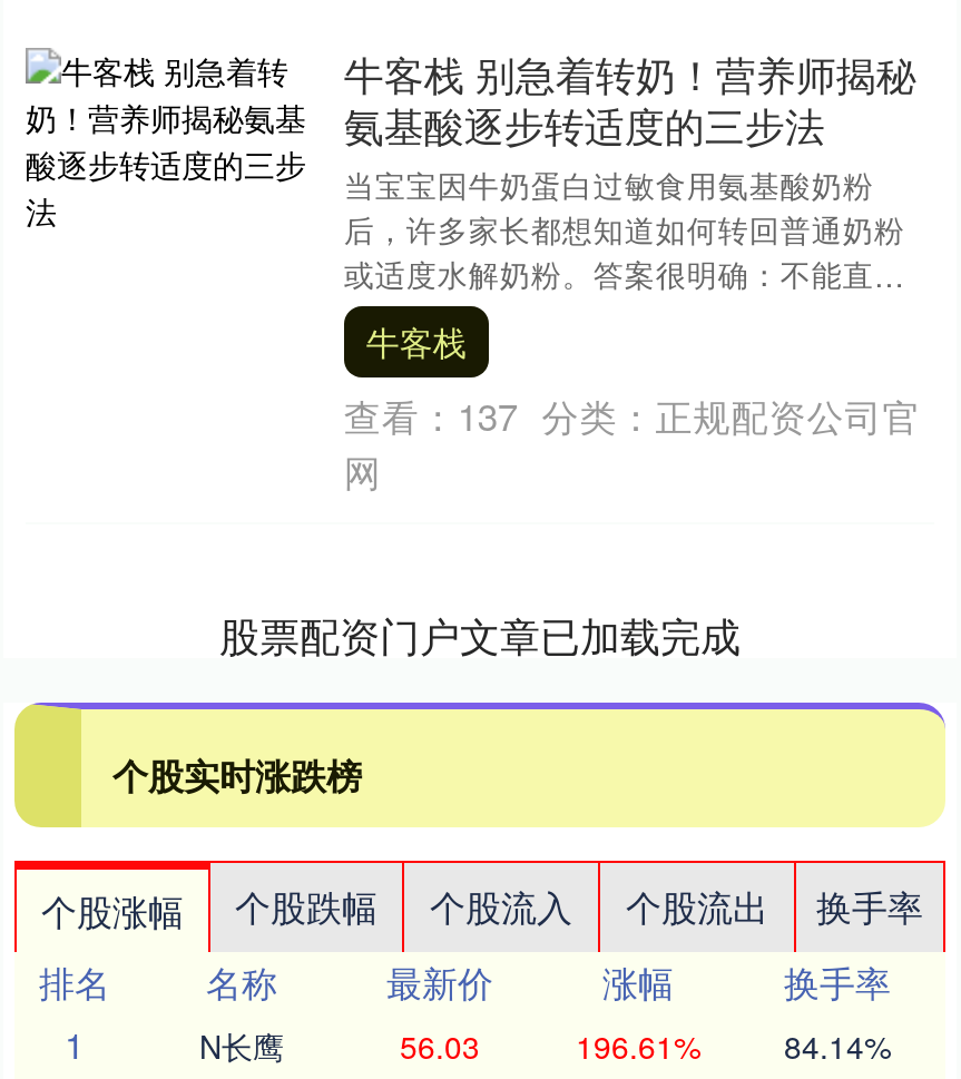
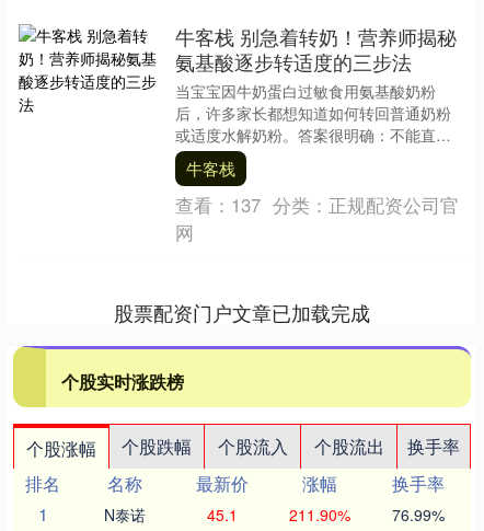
[199,1024,284,1069] N长鹰 -> [104,504,146,526] N泰诺
[400,1024,480,1069] 56.03 -> [207,504,238,526] 45.1
[576,1024,700,1069] 196.61% -> [289,504,350,526] 211.90%
[784,1024,891,1069] 84.14% -> [391,504,444,526] 76.99%

